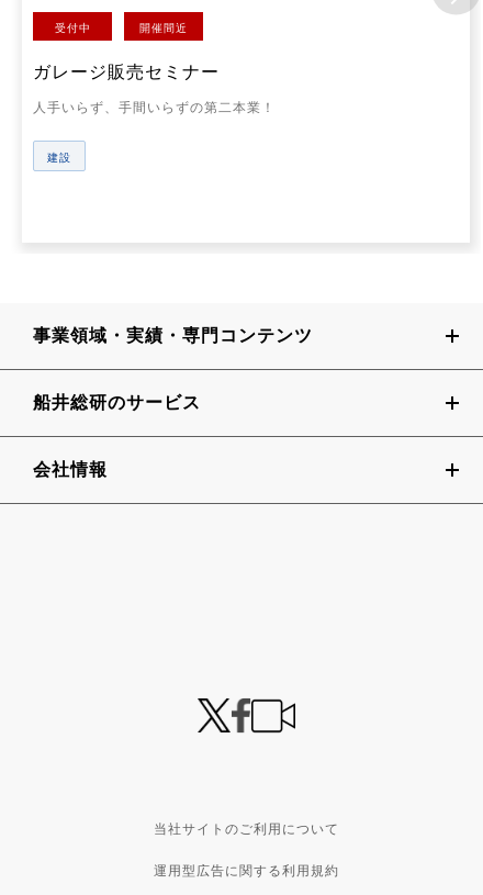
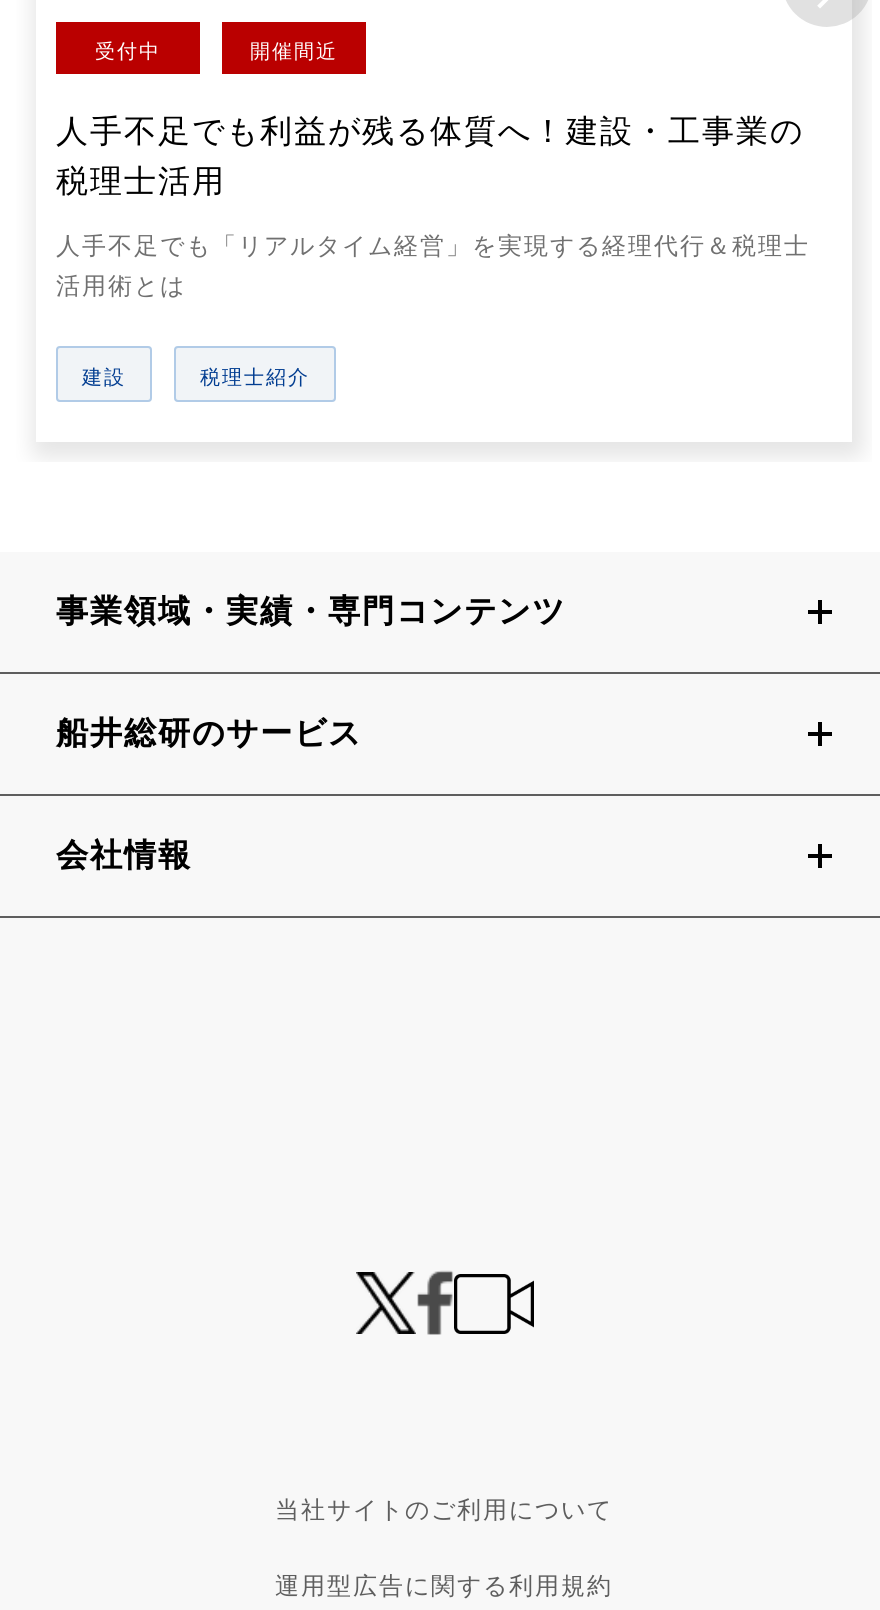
[33,63,276,115] ガレージ販売セミナー | 人手いらず、手間いらずの第二本業！ -> [56,114,810,300] 人手不足でも利益が残る体質へ！建設・工事業の | 税理士活用 | 人手不足でも「リアルタイム経営」を実現する経理代行＆税理士 | 活用術とは
moved [47,152,71,164] -> [82,366,126,388]: 建設
none -> [200,366,310,388] 税理士紹介

